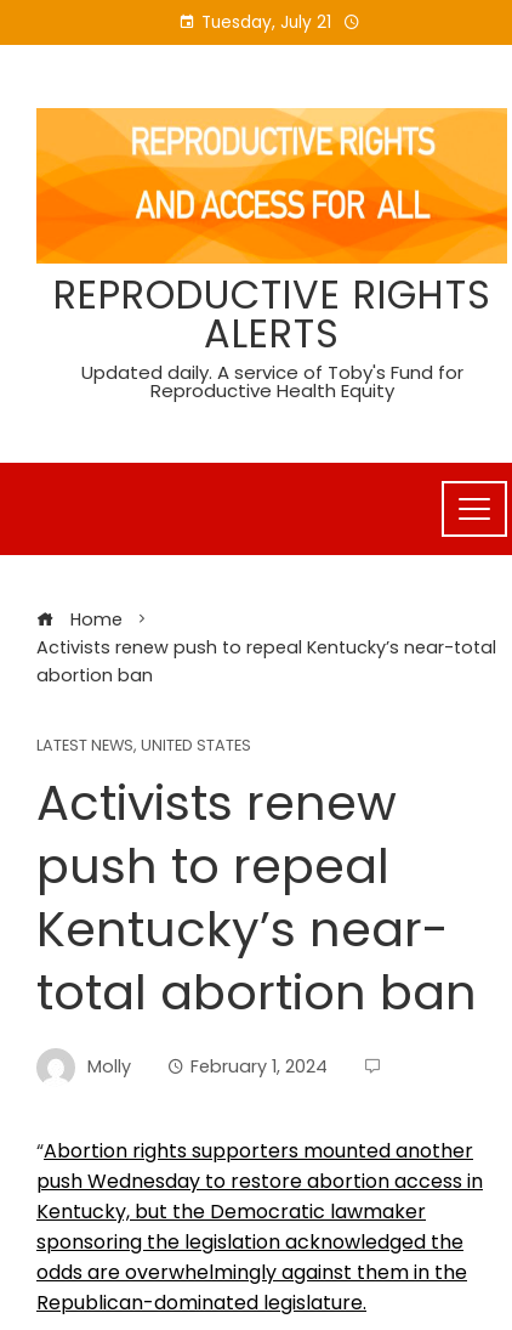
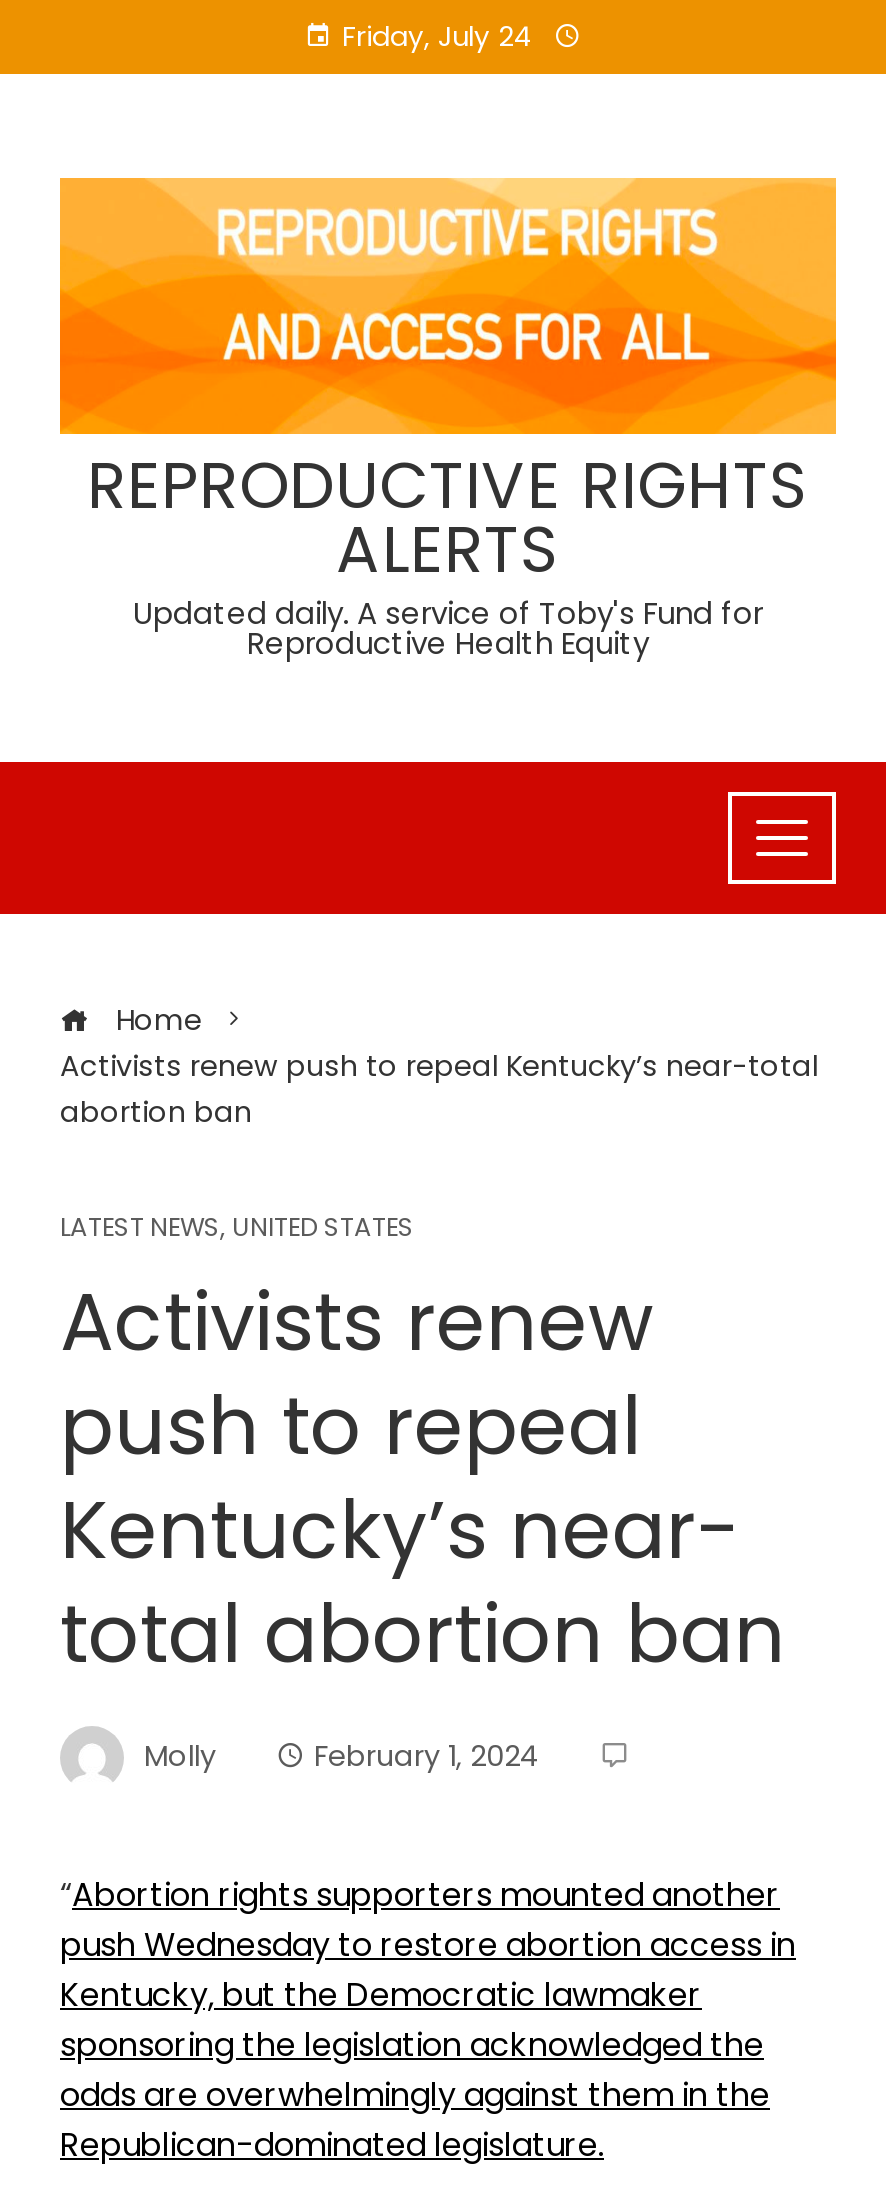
[201,11,331,34] Tuesday, July 21 -> [342,18,534,56] Friday, July 24

